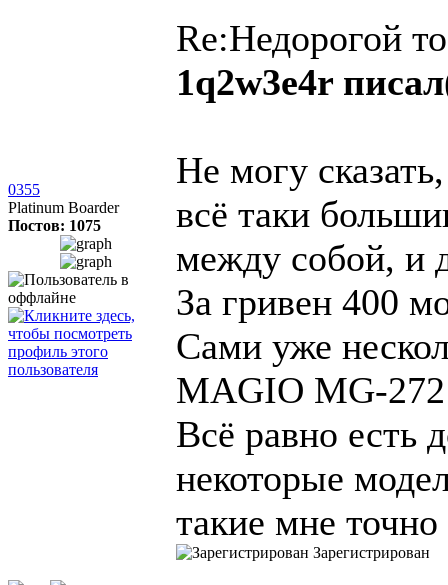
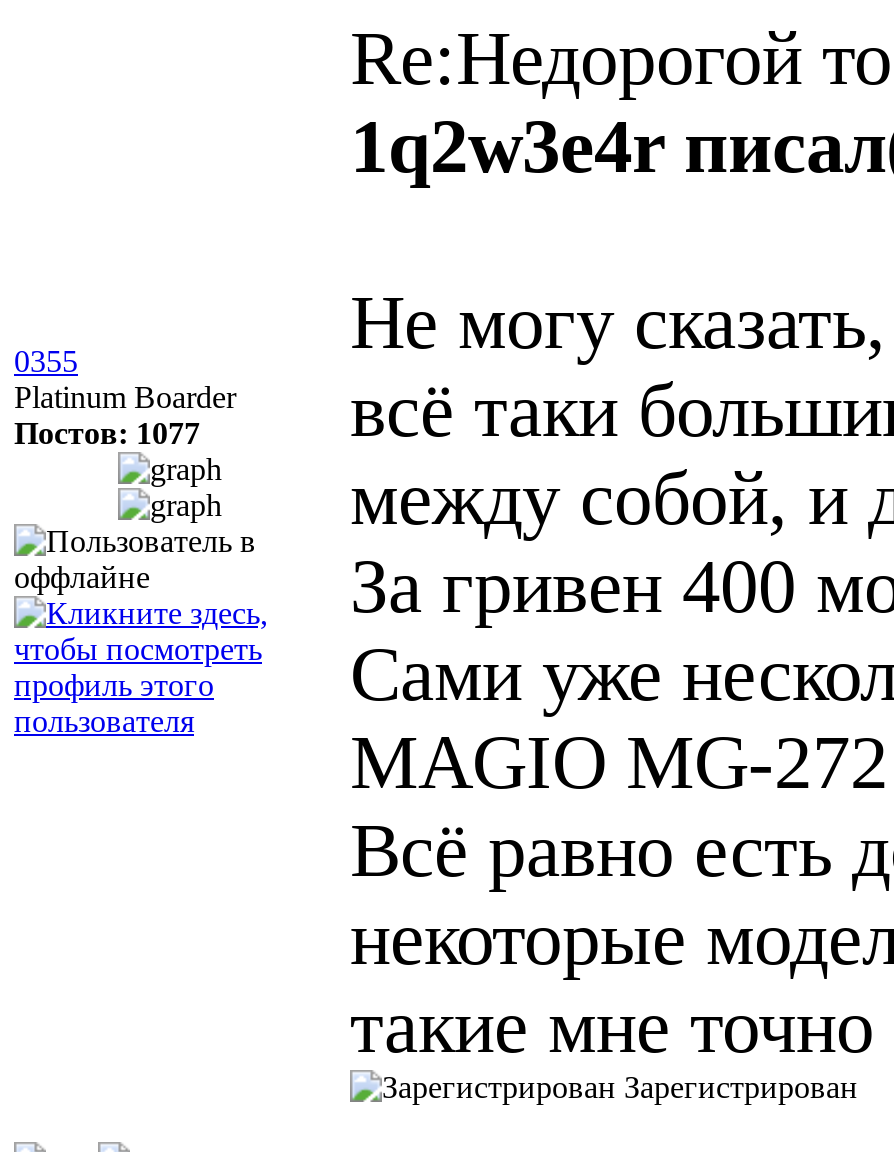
[8,217,101,234] Постов: 1075 -> [14,416,200,450] Постов: 1077

